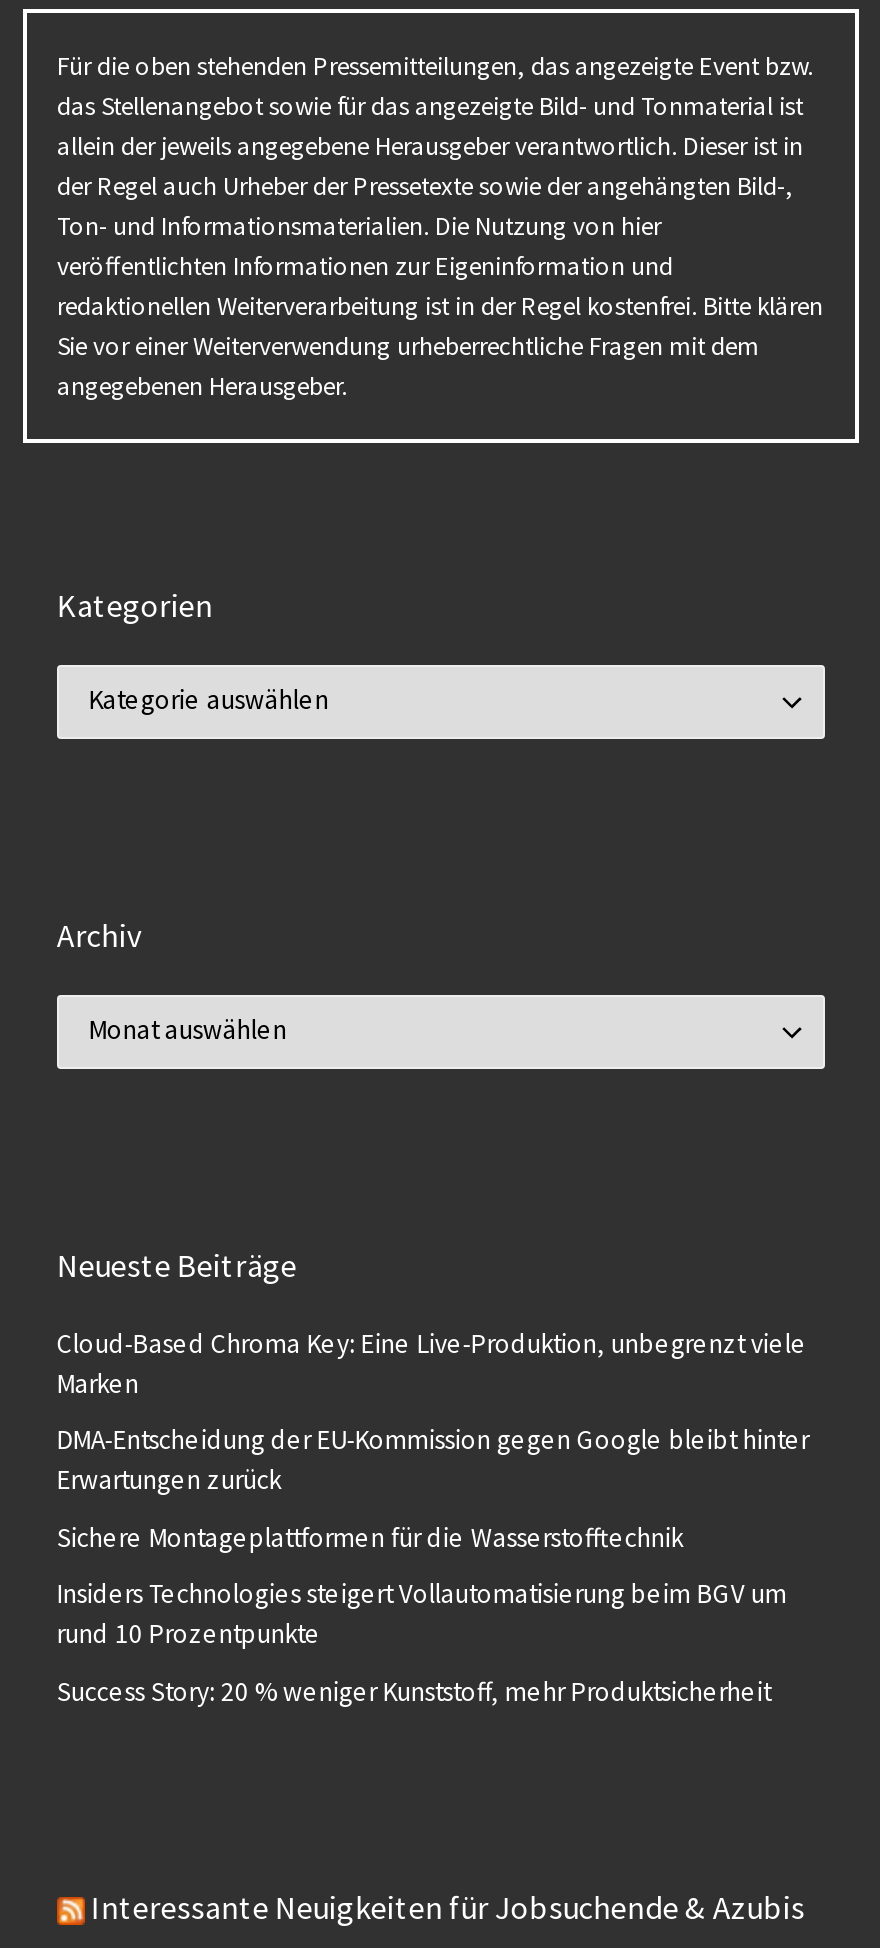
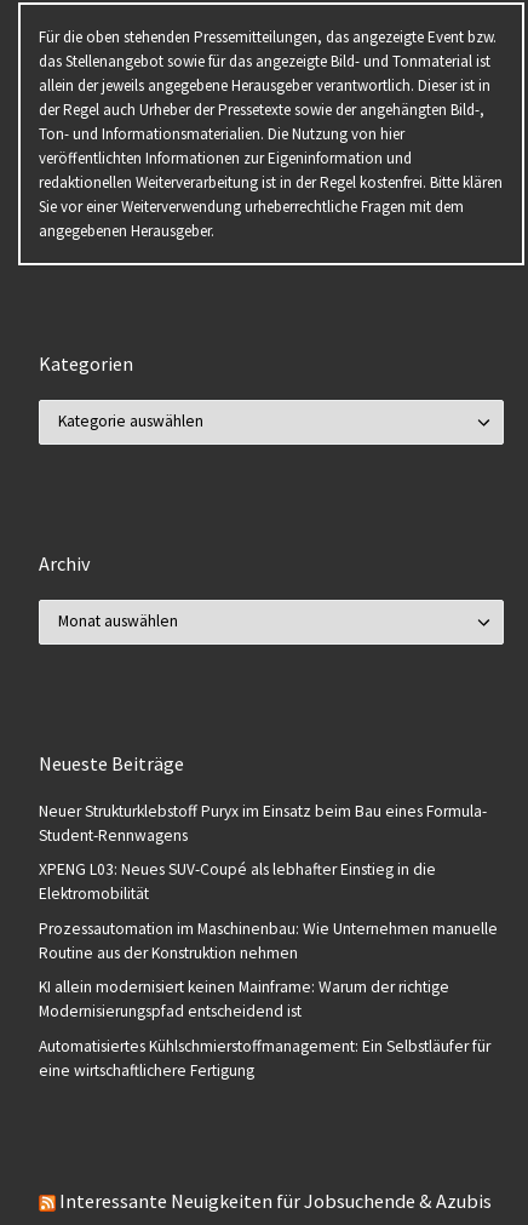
[57,1327,807,1401] Cloud-Based Chroma Key: Eine Live-Produktion, unbegrenzt viele | Marken -> [39,801,487,846] Neuer Strukturklebstoff Puryx im Einsatz beim Bau eines Formula- | Student-Rennwagens
[57,1423,809,1497] DMA-Entscheidung der EU-Kommission gegen Google bleibt hinter | Erwartungen zurück -> [39,859,436,904] XPENG L03: Neues SUV-Coupé als lebhafter Einstieg in die | Elektromobilität
[57,1520,683,1554] Sichere Montageplattformen für die Wasserstofftechnik -> [39,918,498,963] Prozessautomation im Maschinenbau: Wie Unternehmen manuelle | Routine aus der Konstruktion nehmen
[57,1577,787,1651] Insiders Technologies steigert Vollautomatisierung beim BGV um | rund 10 Prozentpunkte -> [39,977,449,1022] KI allein modernisiert keinen Mainframe: Warum der richtige | Modernisierungspfad entscheidend ist
[57,1674,771,1708] Success Story: 20 % weniger Kunststoff, mehr Produktsicherheit -> [39,1035,490,1080] Automatisiertes Kühlschmierstoffmanagement: Ein Selbstläufer für | eine wirtschaftlichere Fertigung

